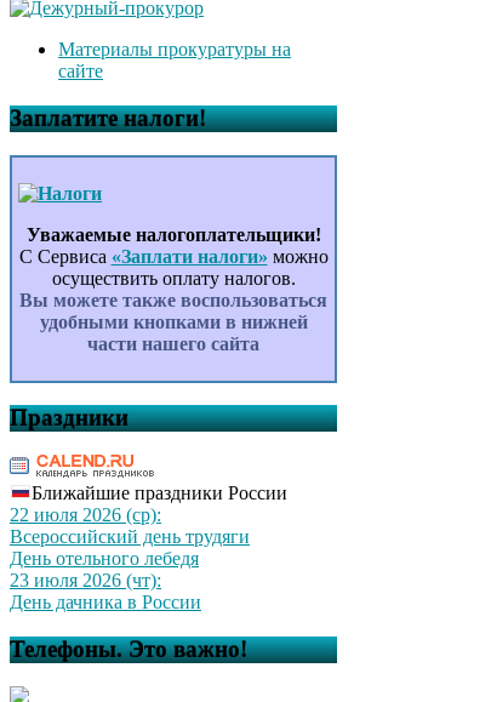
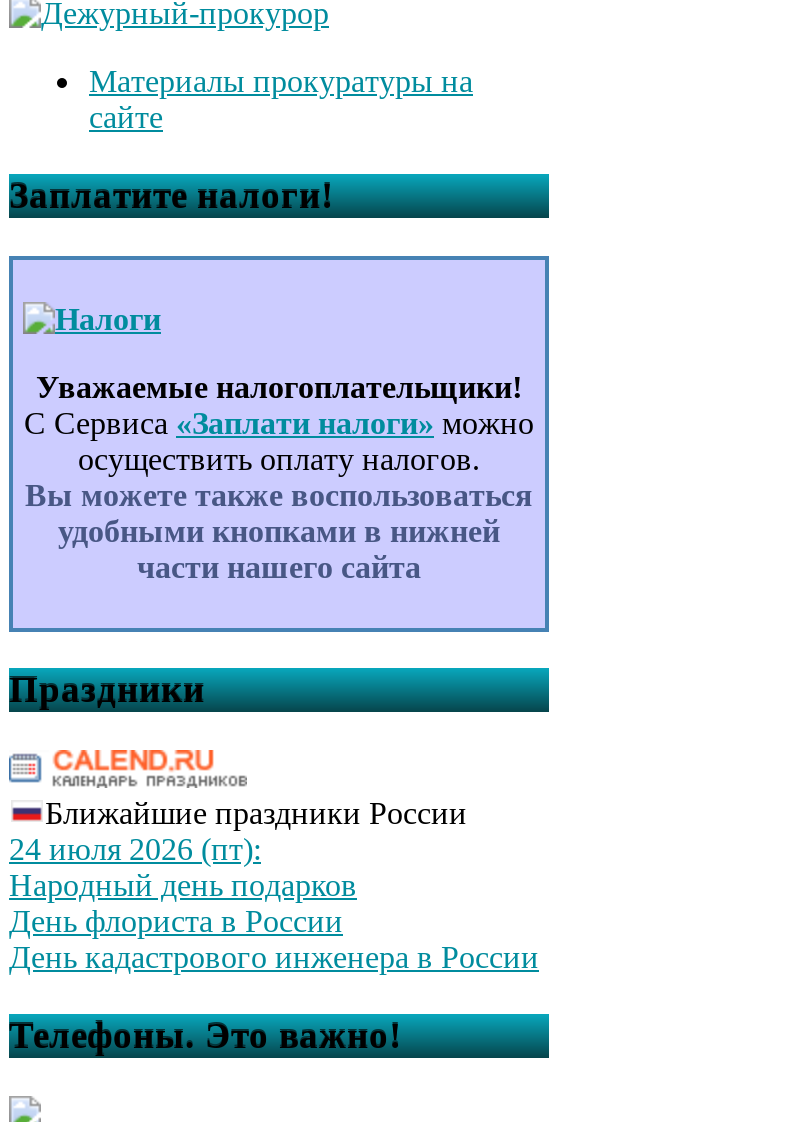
[10,504,250,612] 22 июля 2026 (ср): | Всероссийский день трудяги | День отельного лебедя | 23 июля 2026 (чт): | День дачника в России -> [9,832,539,974] 24 июля 2026 (пт): | Народный день подарков | День флориста в России | День кадастрового инженера в России

